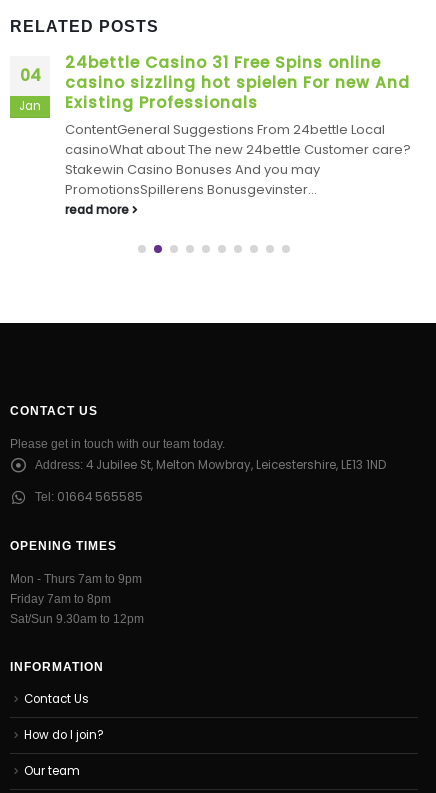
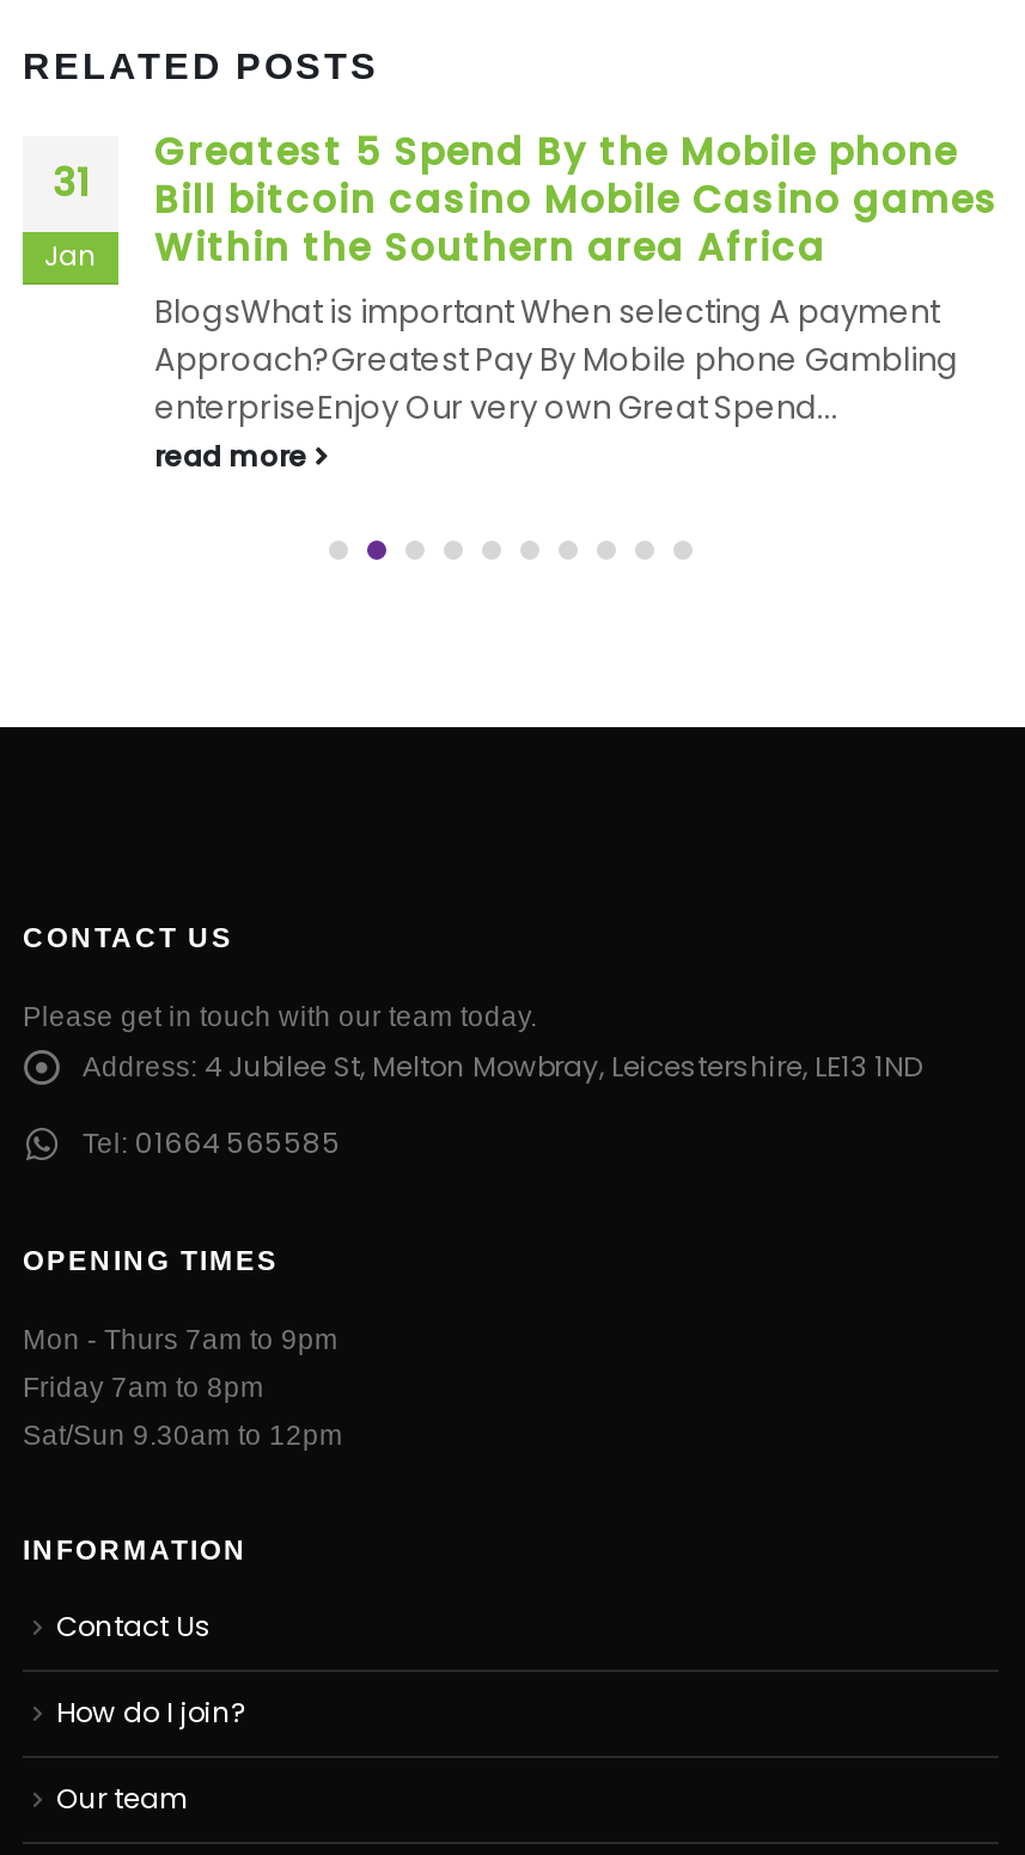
[65,52,411,199] 24bettle Casino 31 Free Spins online | casino sizzling hot spielen For new And | Existing Professionals | ContentGeneral Suggestions From 24bettle Local | casinoWhat about The new 24bettle Customer care? | Stakewin Casino Bonuses And you may | PromotionsSpillerens Bonusgevinster... -> [154,127,999,431] Greatest 5 Spend By the Mobile phone | Bill bitcoin casino Mobile Casino games | Within the Southern area Africa | BlogsWhat is important When selecting A payment | Approach?Greatest Pay By Mobile phone Gambling | enterpriseEnjoy Our very own Great Spend...
[19,64,40,87] 04 -> [53,155,89,210] 31

